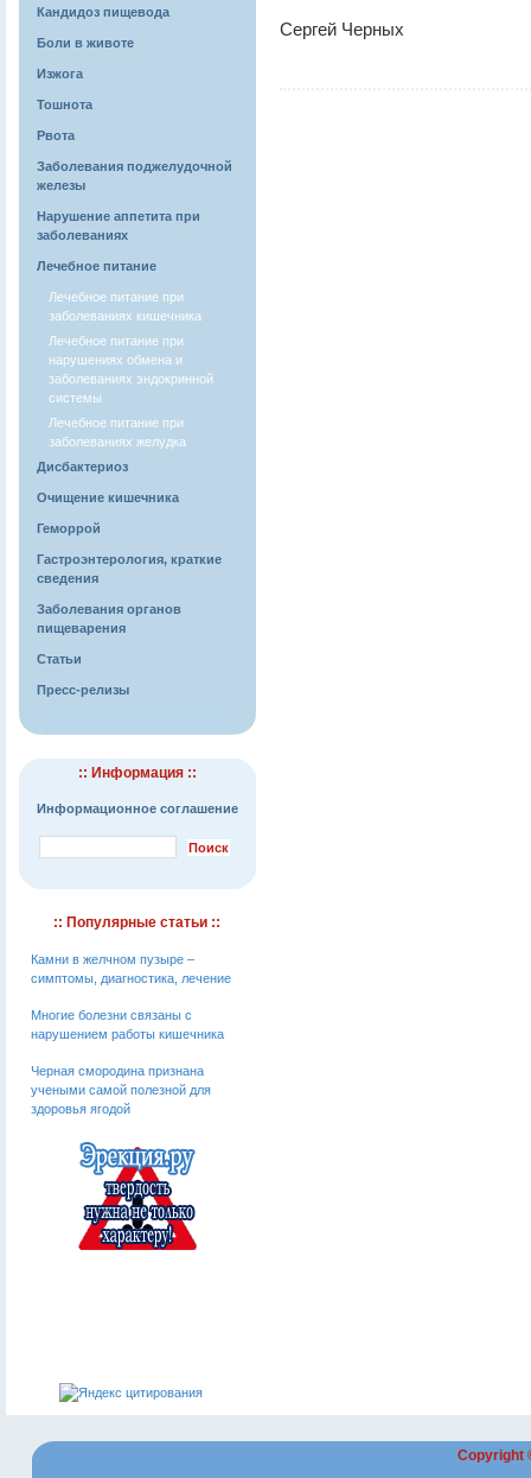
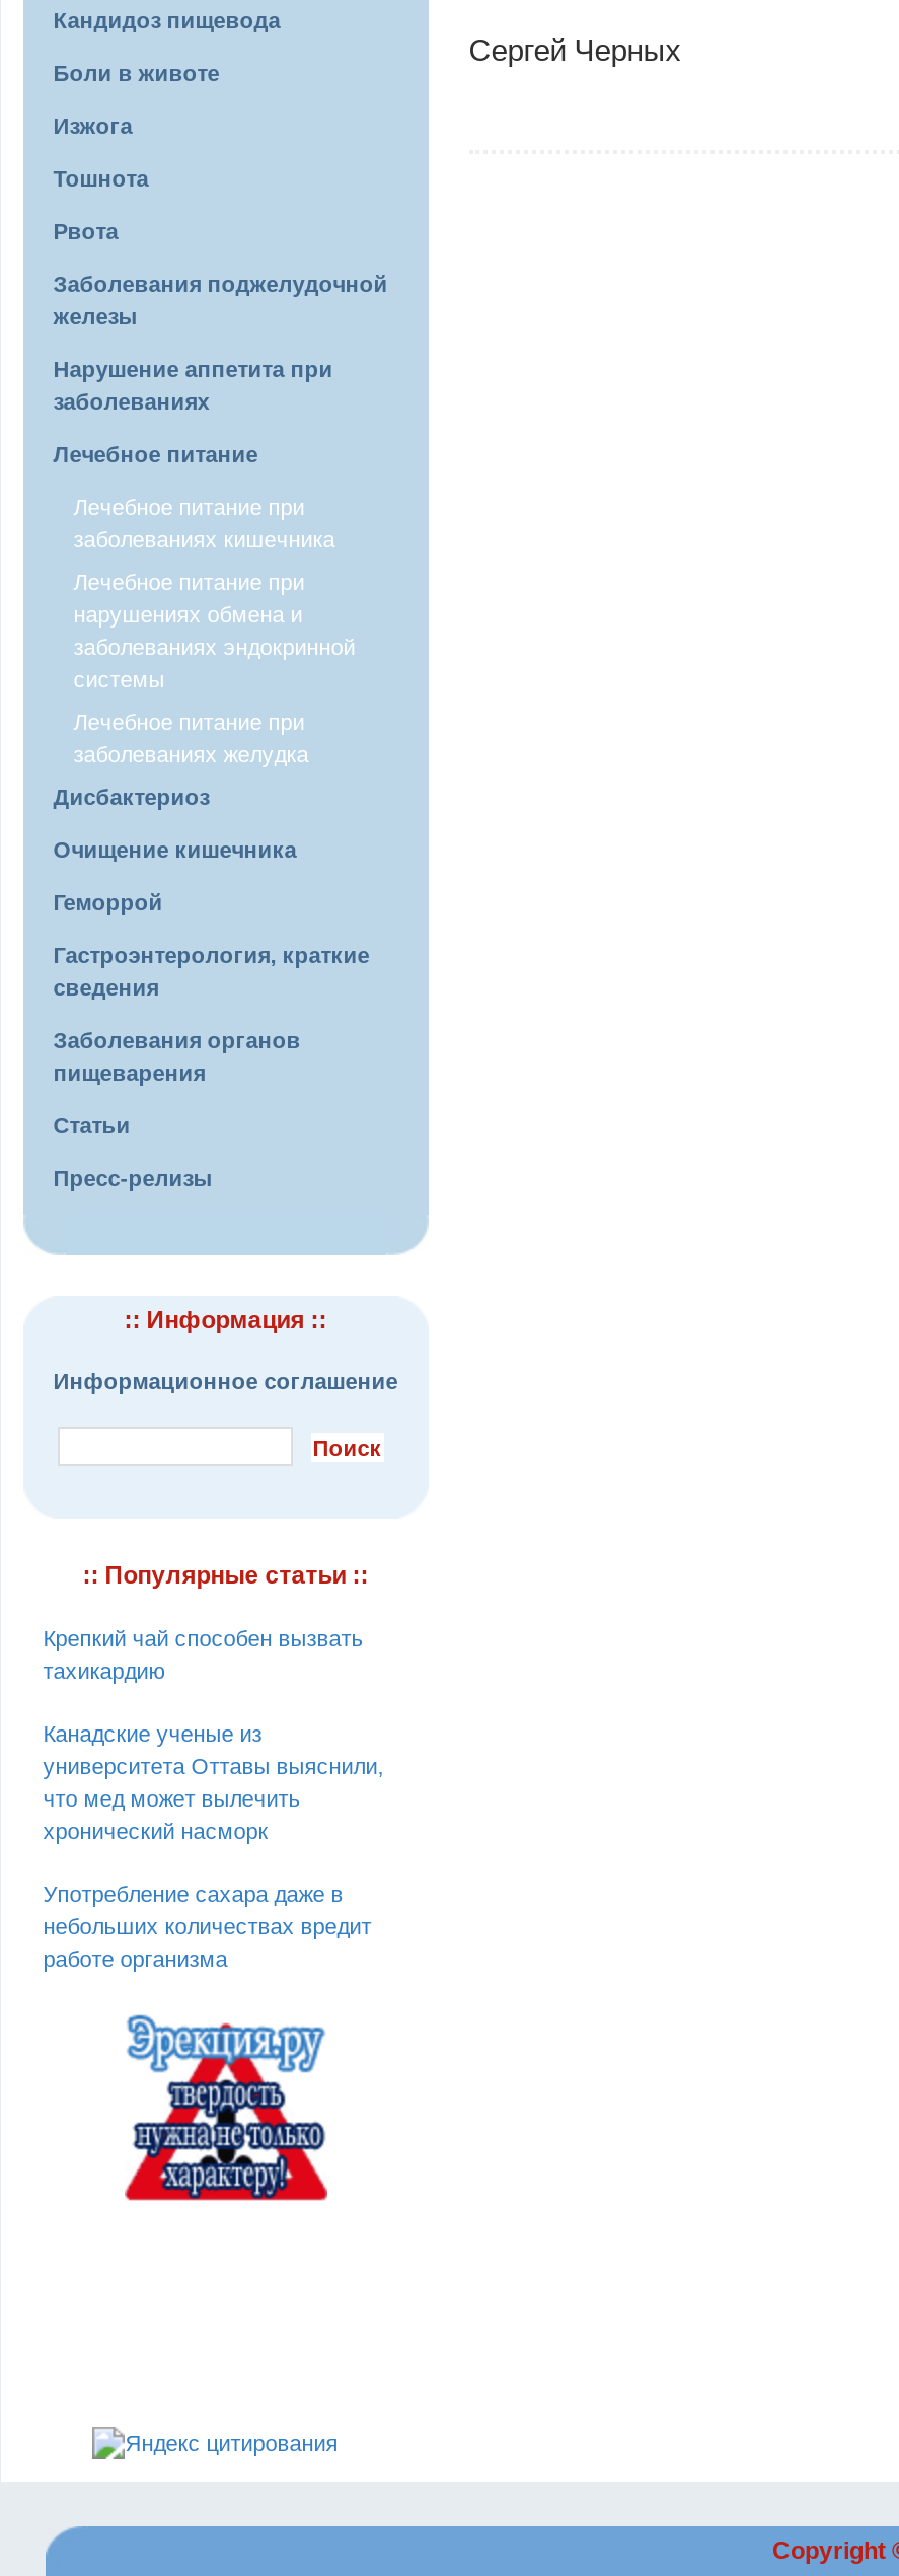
[31,952,231,985] Камни в желчном пузыре – | симптомы, диагностика, лечение -> [43,1626,363,1683] Крепкий чай способен вызвать | тахикардию
[31,1008,224,1041] Многие болезни связаны с | нарушением работы кишечника -> [43,1721,384,1843] Канадские ученые из | университета Оттавы выяснили, | что мед может вылечить | хронический насморк
[31,1064,211,1116] Черная смородина признана | учеными самой полезной для | здоровья ягодой -> [43,1882,372,1971] Употребление сахара даже в | небольших количествах вредит | работе организма

